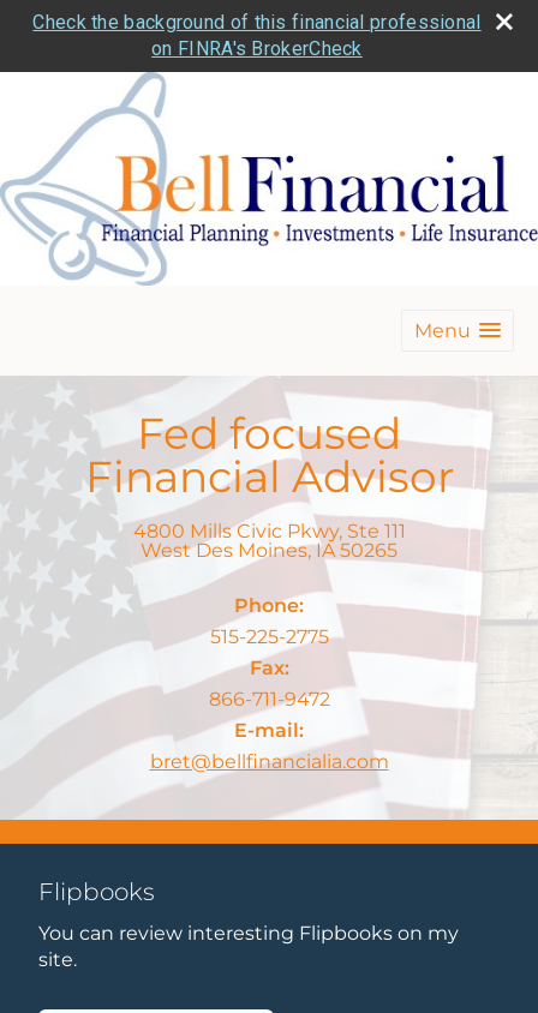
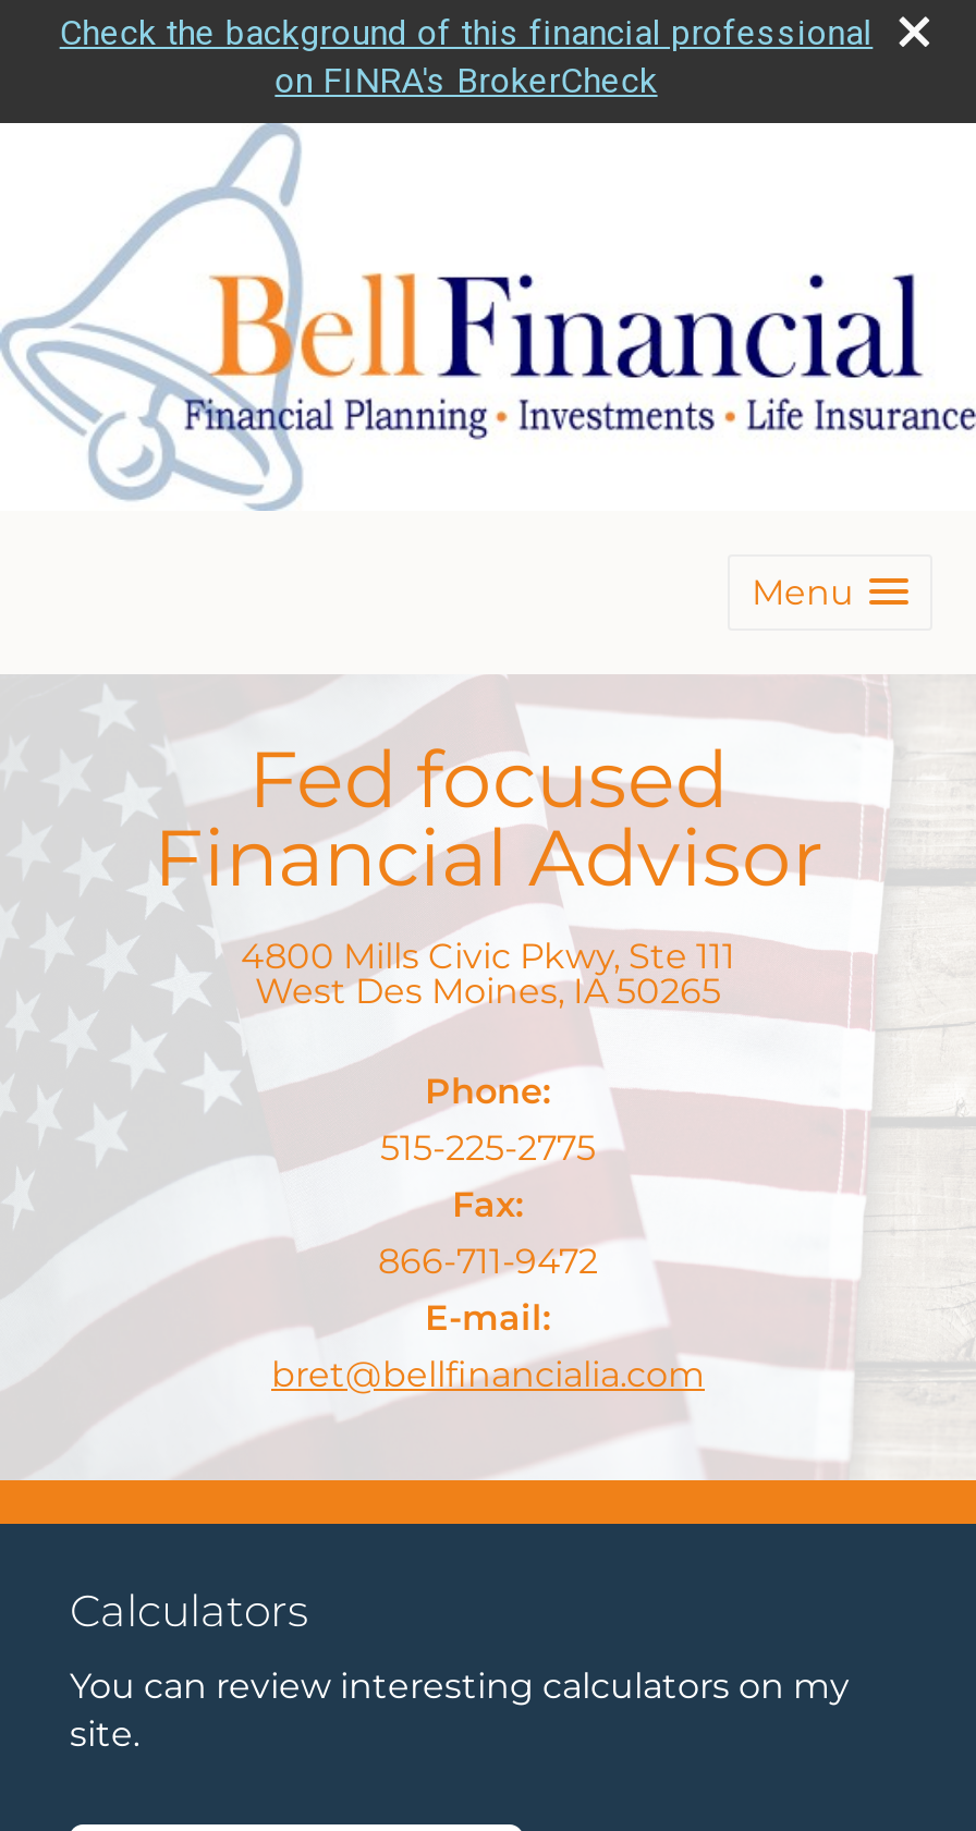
[38,878,155,906] Flipbooks -> [70,1585,309,1638] Calculators
[38,922,459,945] You can review interesting Flipbooks on my -> [70,1666,850,1707] You can review interesting calculators on my

